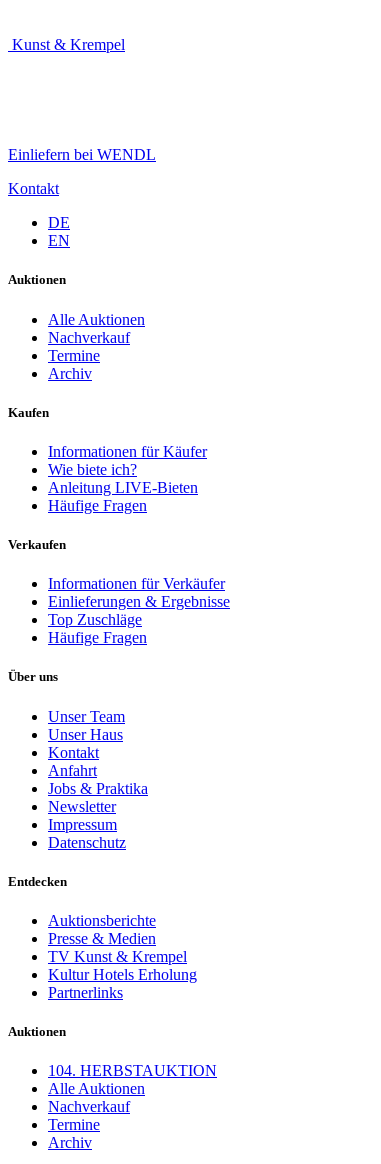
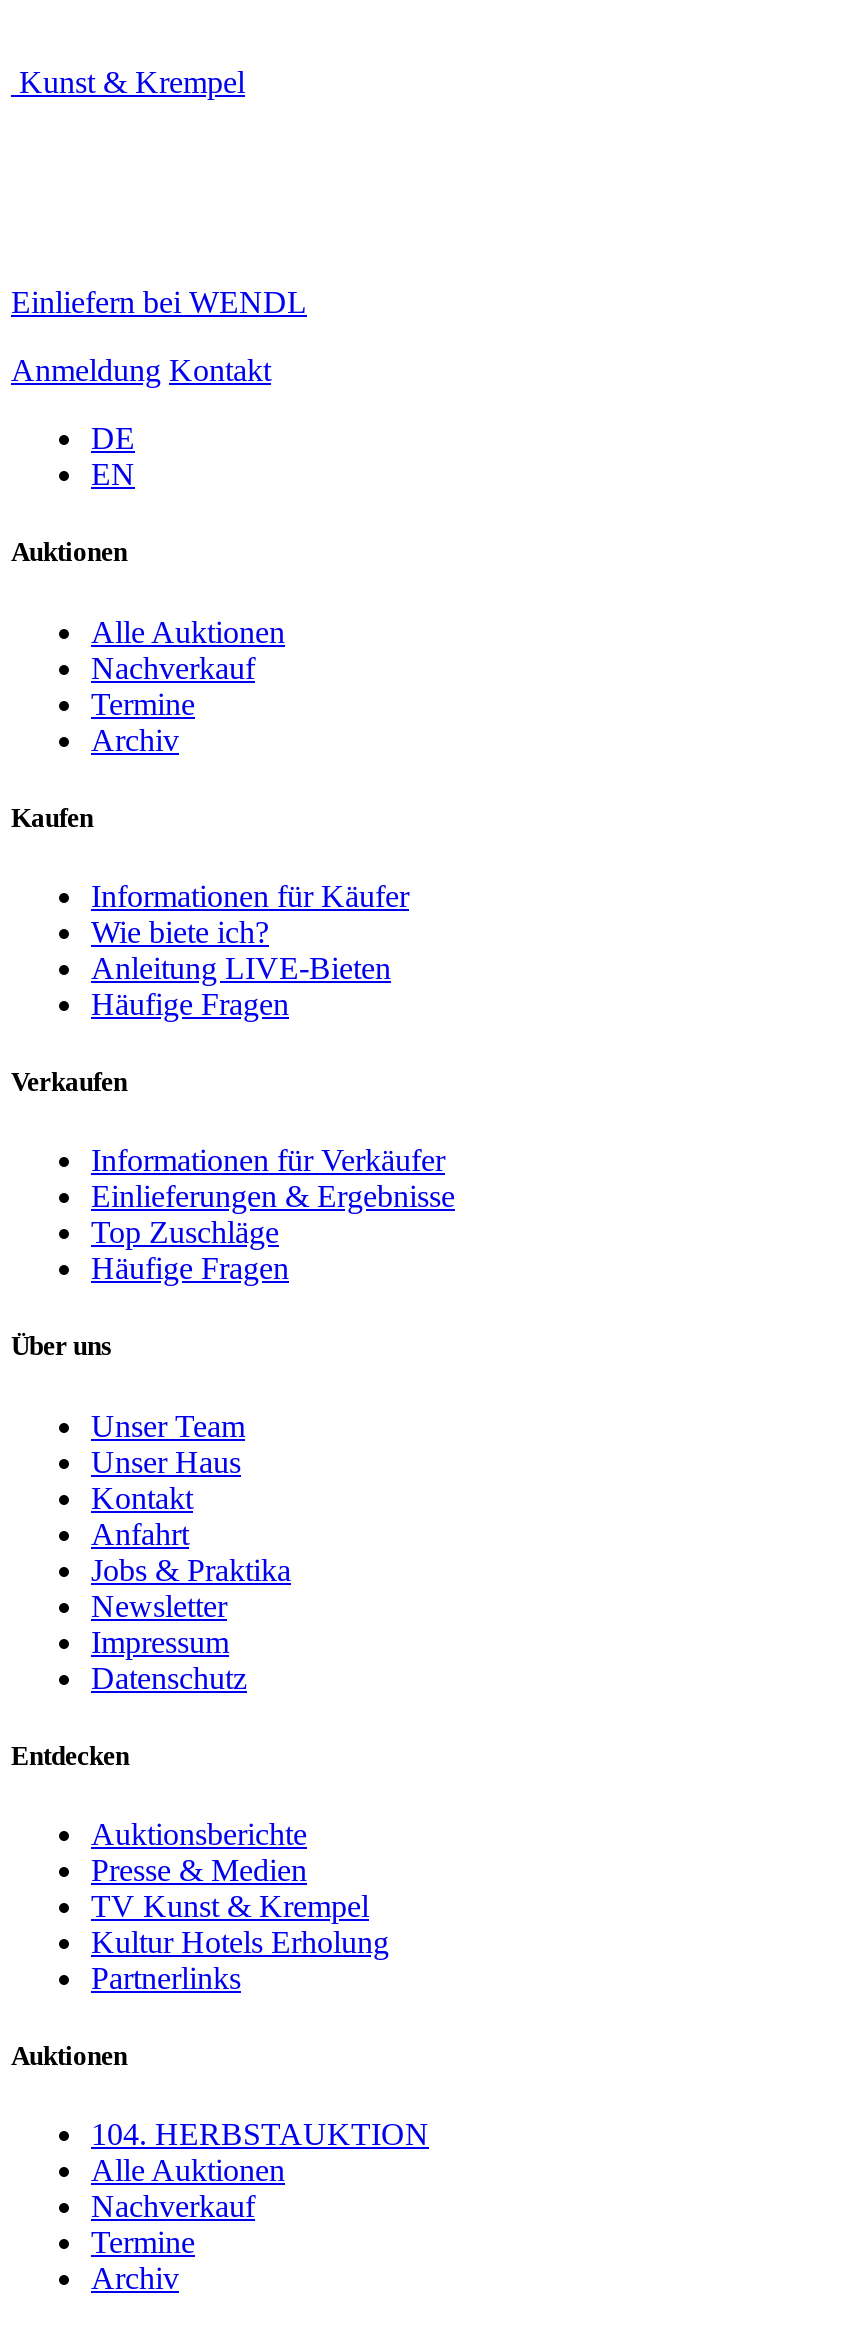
[8,180,59,197] Kontakt -> [11,353,271,387] Anmeldung Kontakt

